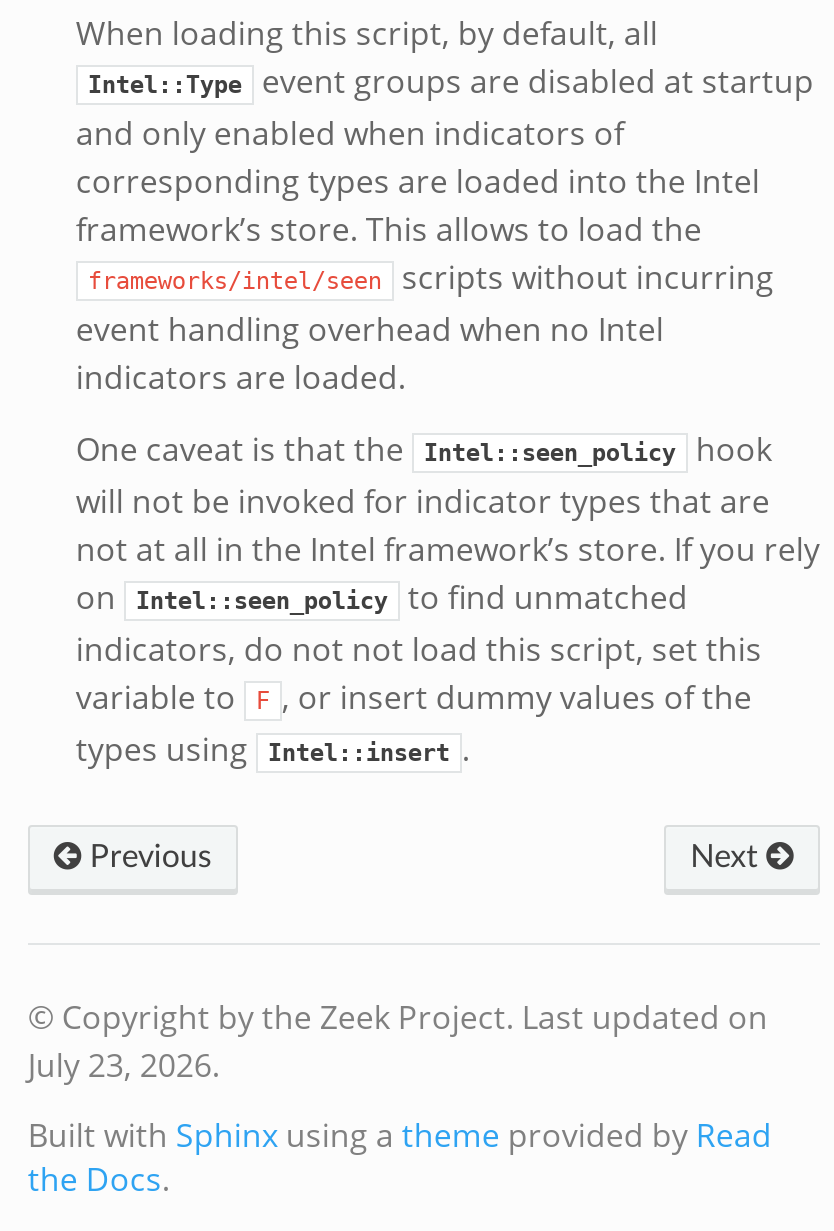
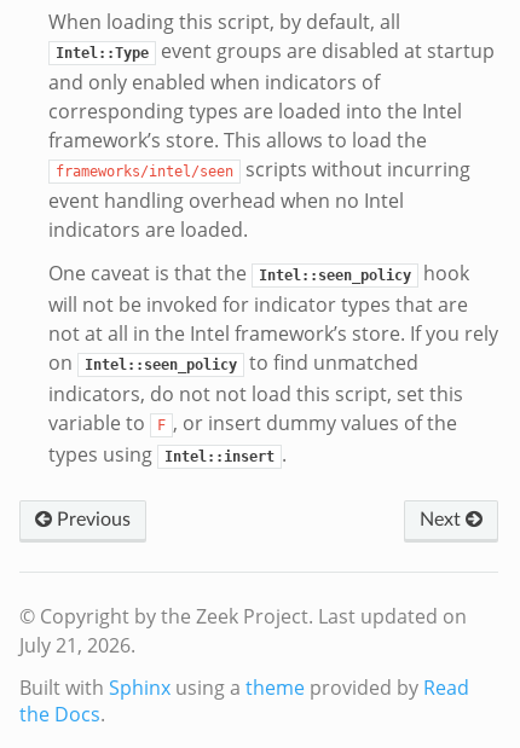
[28,1043,220,1087] July 23, 2026. -> [19,632,135,658] July 21, 2026.

